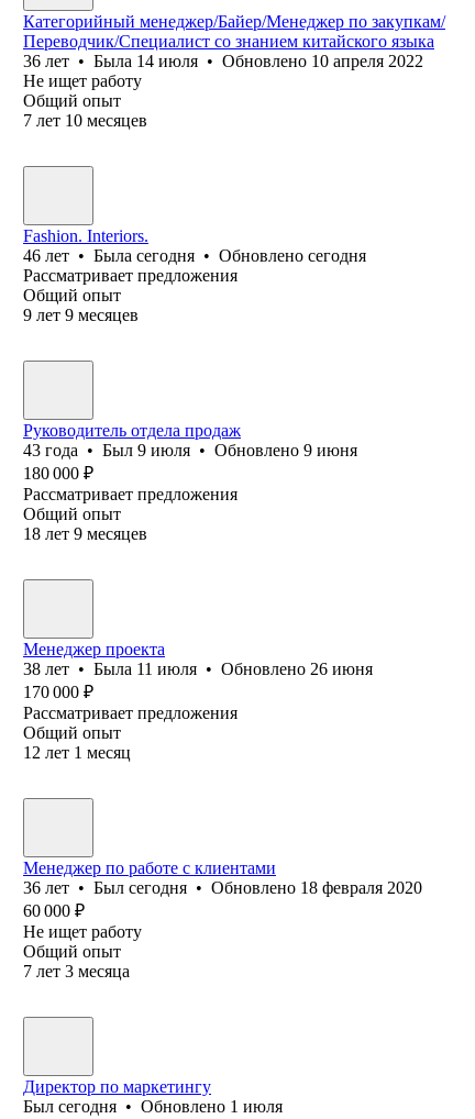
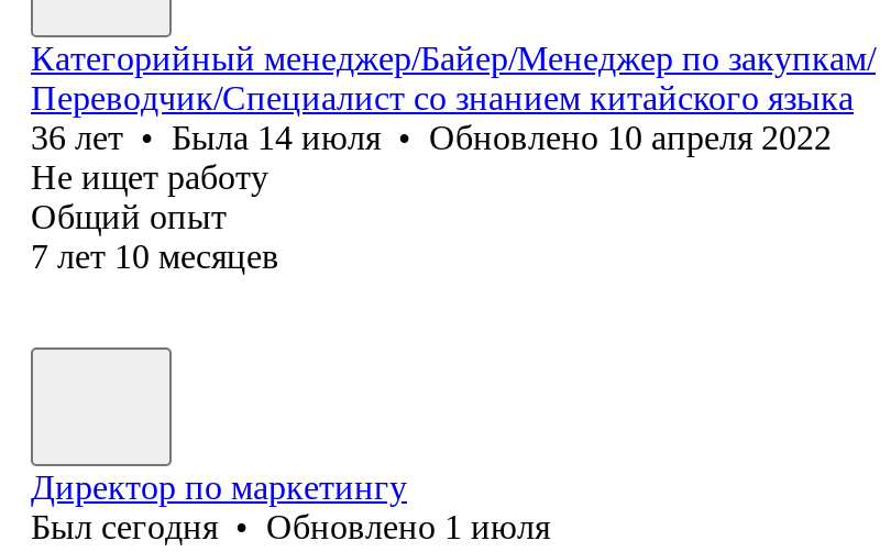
[23,226,366,324] Fashion. Interiors. | 46 лет • Была сегодня • Обновлено сегодня | Рассматривает предложения | Общий опыт | 9 лет 9 месяцев -> none
[23,421,357,543] Руководитель отдела продаж | 43 года • Был 9 июля • Обновлено 9 июня | 180 000 ₽ | Рассматривает предложения | Общий опыт | 18 лет 9 месяцев -> none
[23,640,373,762] Менеджер проекта | 38 лет • Была 11 июля • Обновлено 26 июня | 170 000 ₽ | Рассматривает предложения | Общий опыт | 12 лет 1 месяц -> none
[23,858,422,980] Менеджер по работе с клиентами | 36 лет • Был сегодня • Обновлено 18 февраля 2020 | 60 000 ₽ | Не ищет работу | Общий опыт | 7 лет 3 месяца -> none

